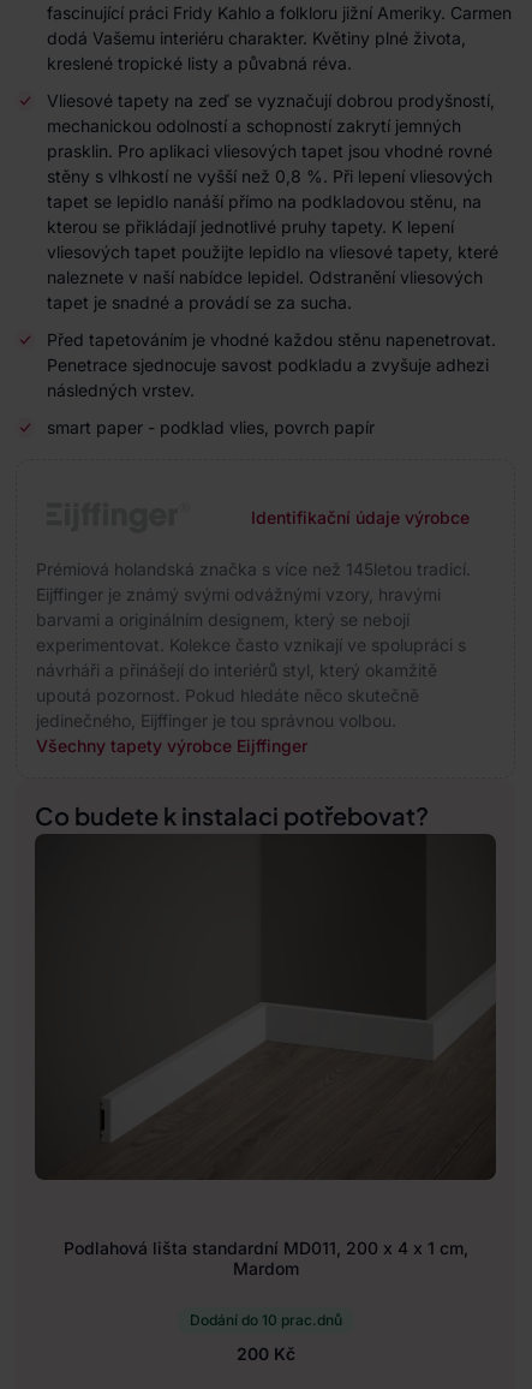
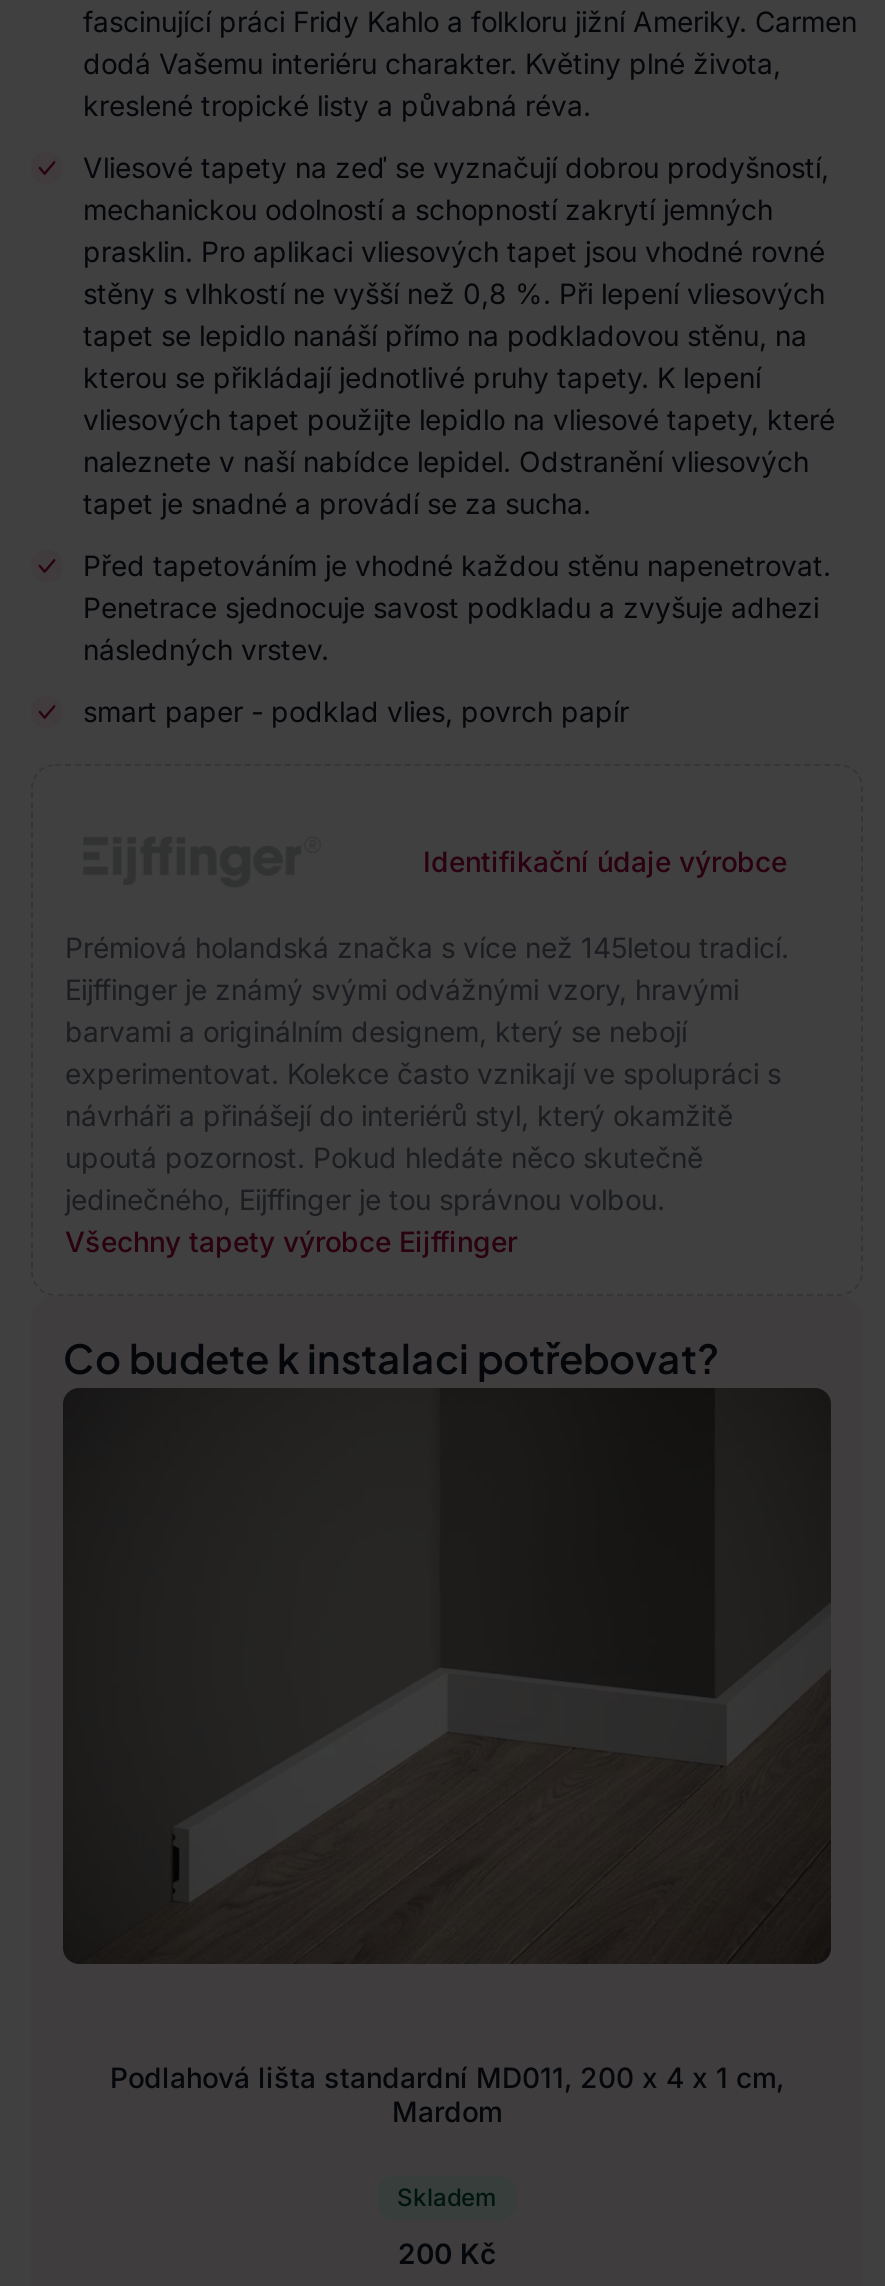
[189,1311,342,1330] Dodání do 10 prac.dnů -> [397,2183,497,2213] Skladem

